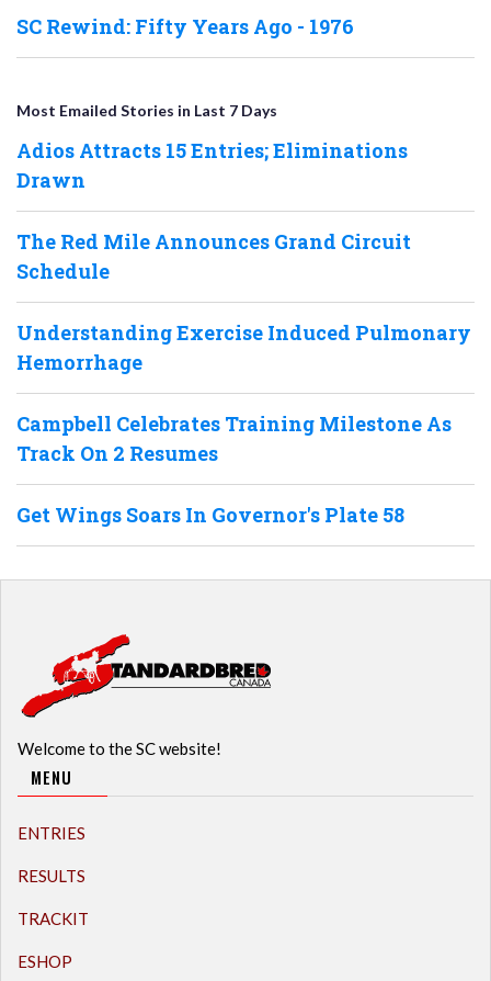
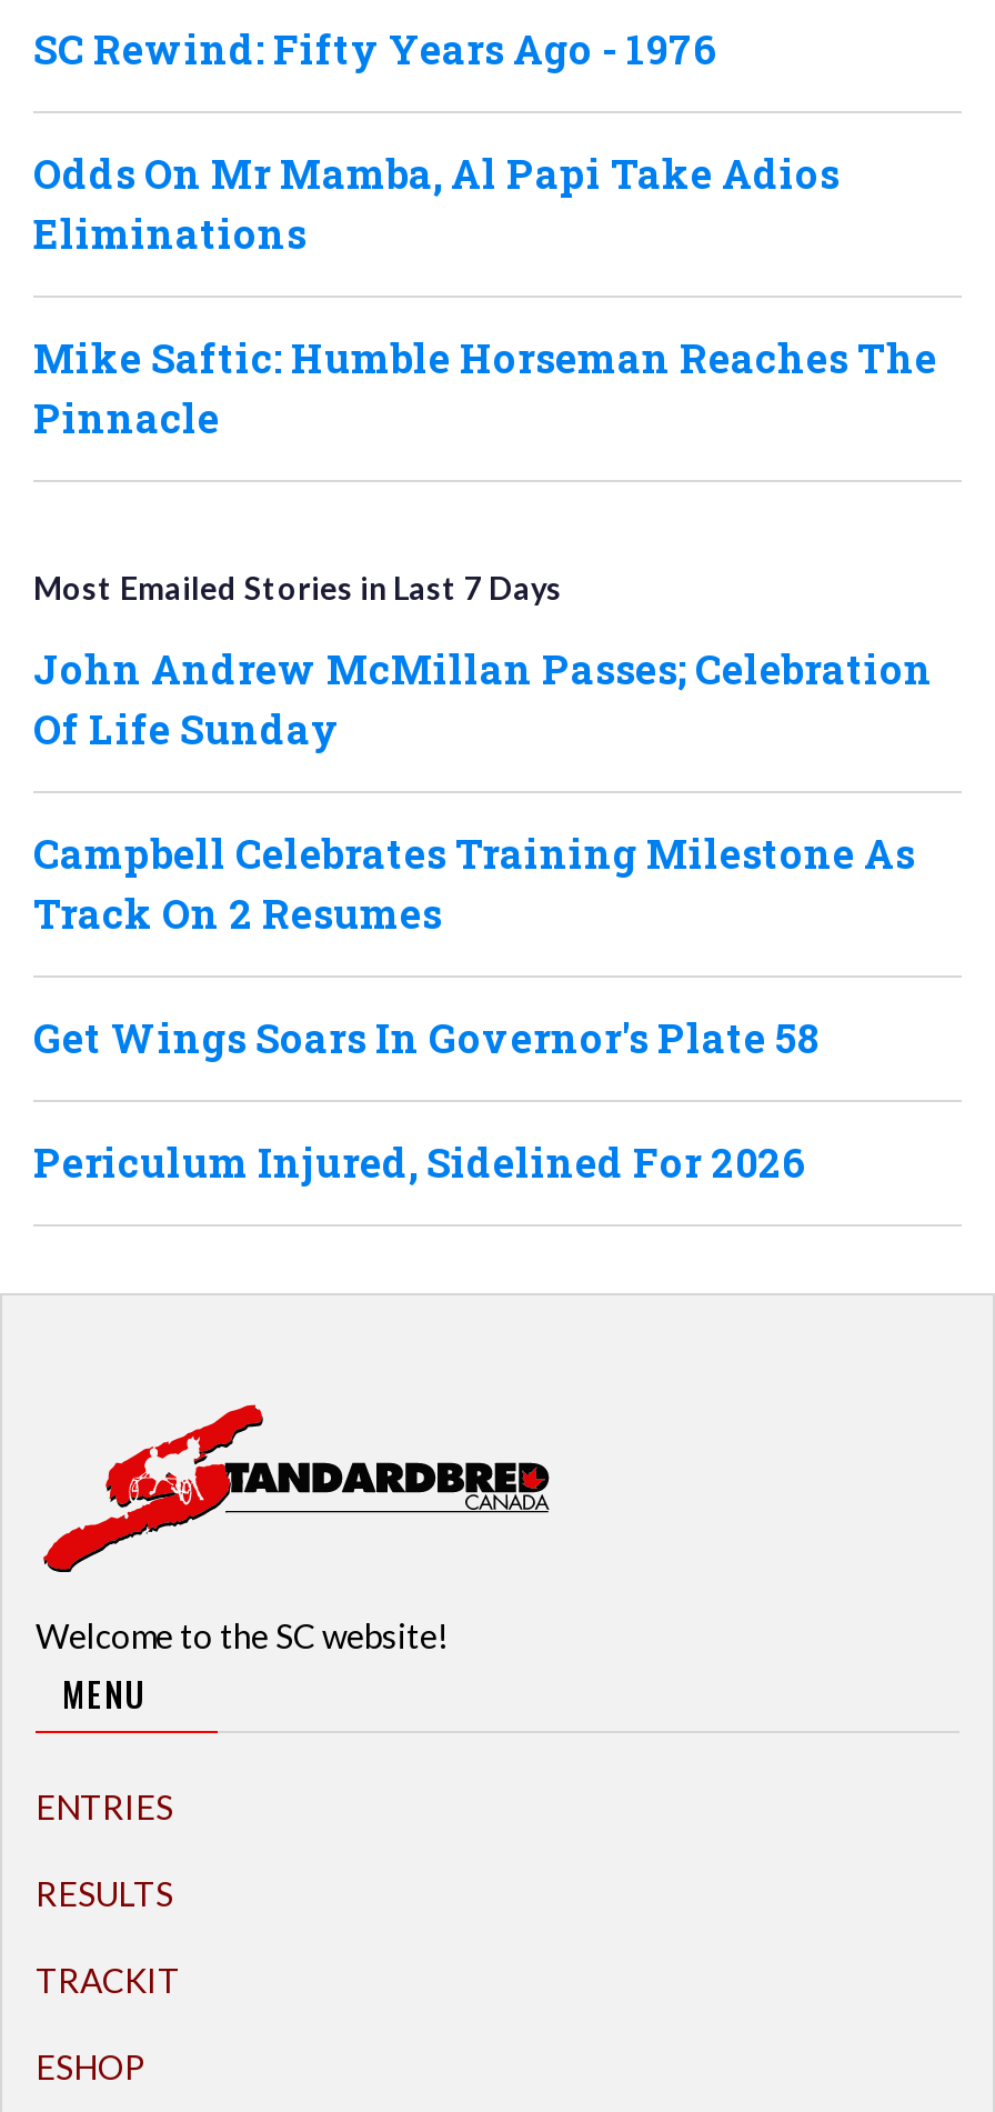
none -> [33,148,937,445] Odds On Mr Mamba, Al Papi Take Adios | Eliminations | Mike Saftic: Humble Horseman Reaches The | Pinnacle
moved [16,101,277,120] -> [33,570,562,607]: Most Emailed Stories in Last 7 Days
[16,138,471,376] Adios Attracts 15 Entries; Eliminations | Drawn | The Red Mile Announces Grand Circuit | Schedule | Understanding Exercise Induced Pulmonary | Hemorrhage -> [33,643,933,756] John Andrew McMillan Passes; Celebration | Of Life Sunday
none -> [33,1136,806,1190] Periculum Injured, Sidelined For 2026

